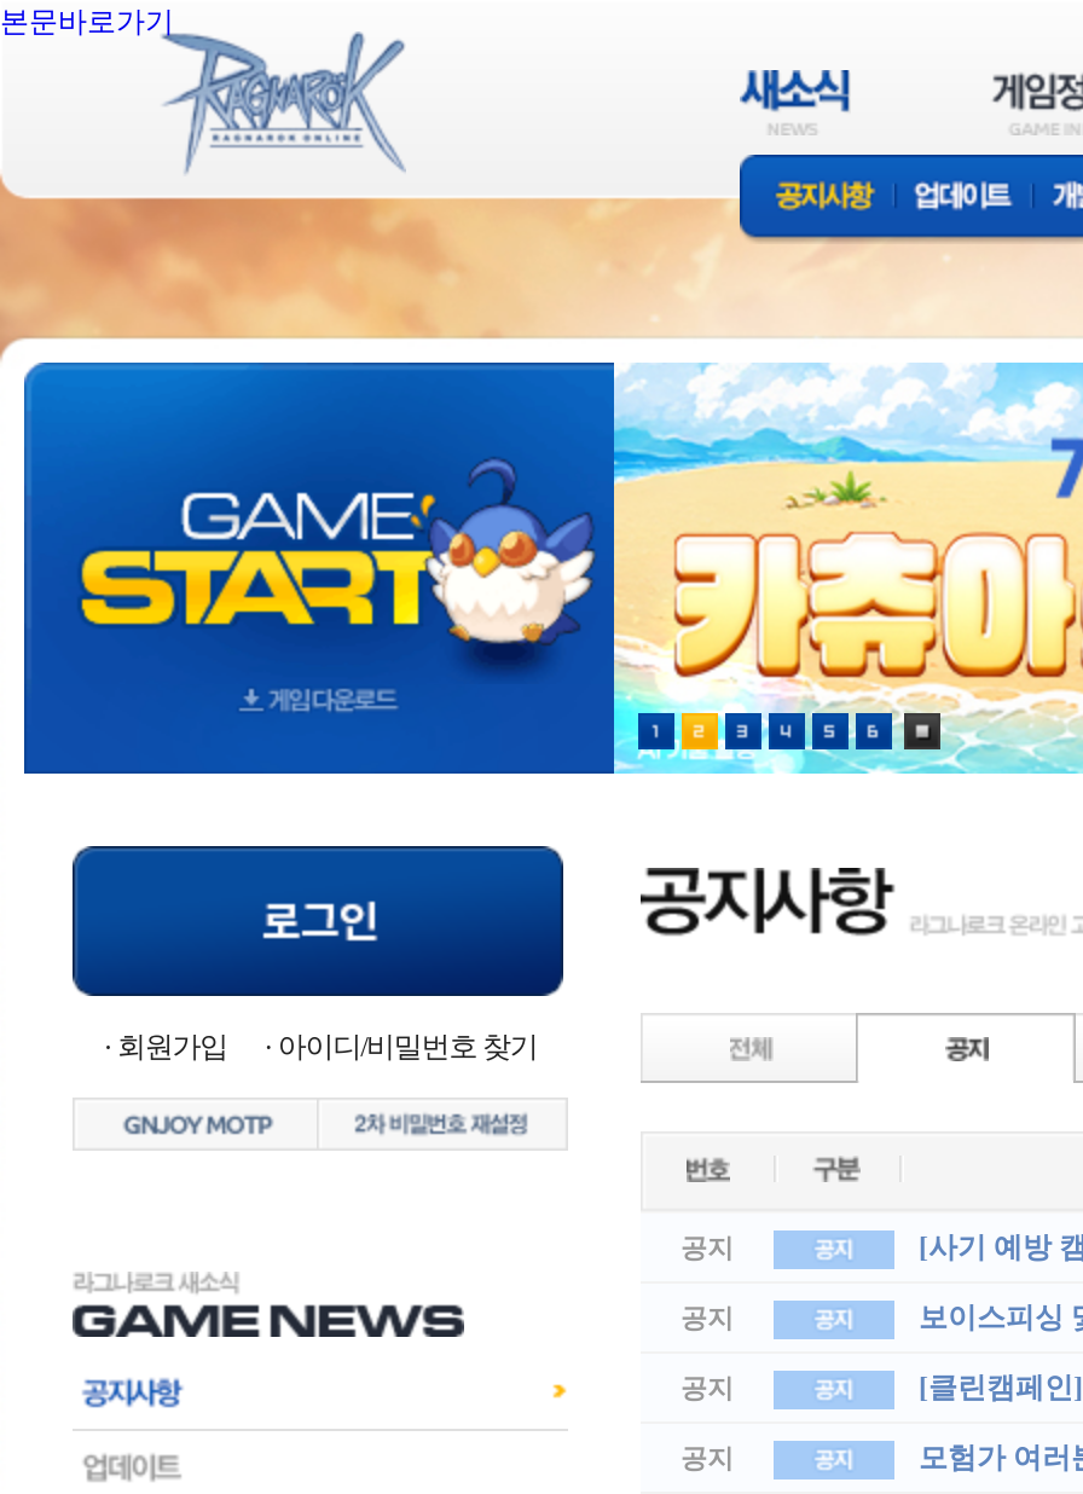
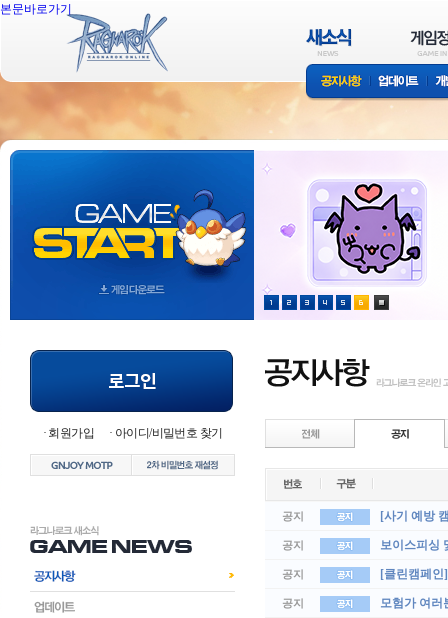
[612,360,1076,776] [image] -> [253,150,445,320] [image]

